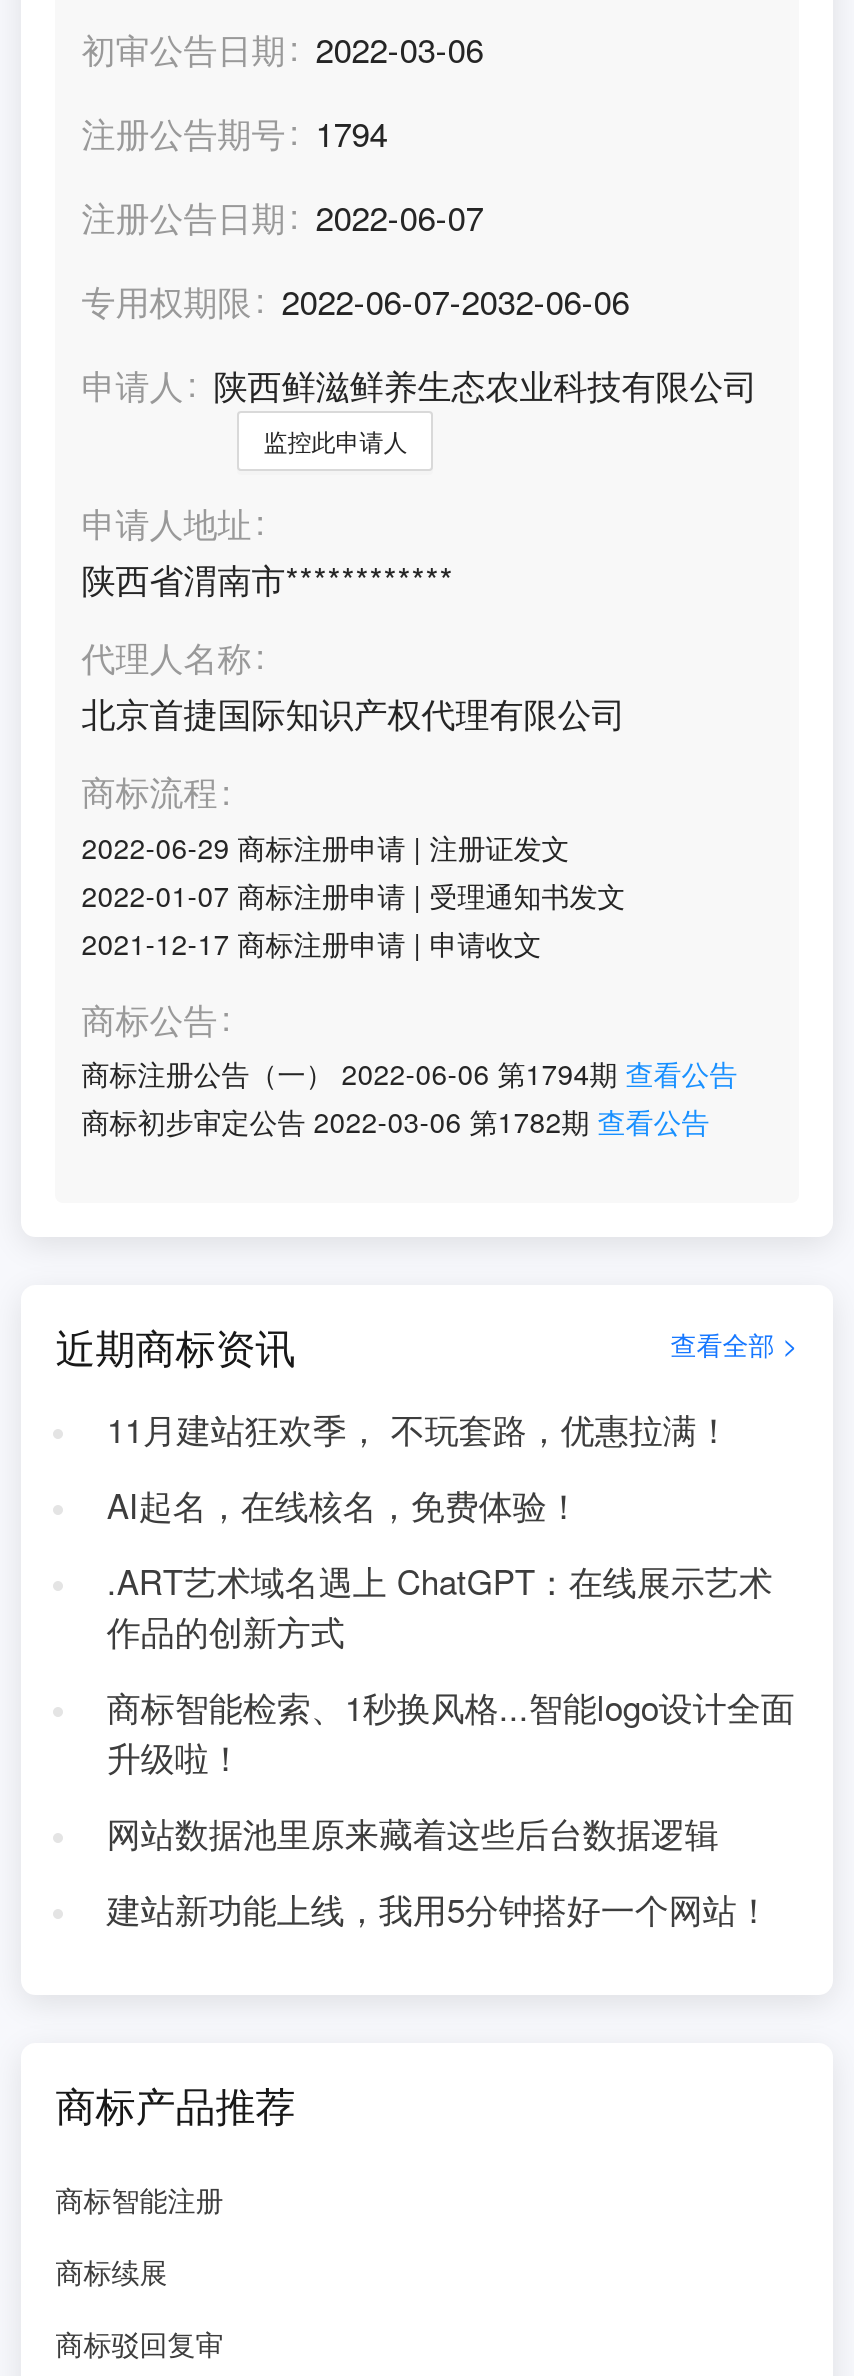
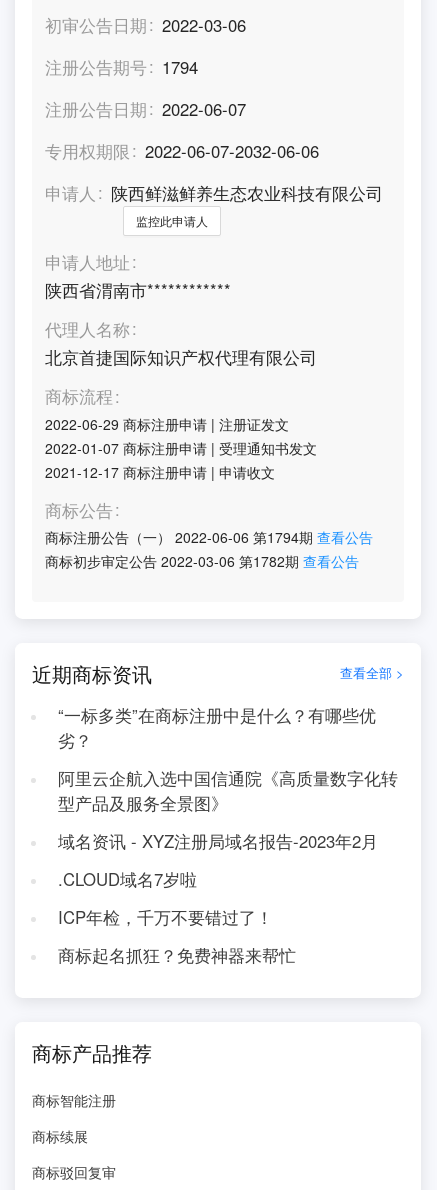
[107,1405,731,1453] 11月建站狂欢季， 不玩套路，优惠拉满！ -> [58,703,376,752] “一标多类”在商标注册中是什么？有哪些优 | 劣？
[107,1481,581,1529] AI起名，在线核名，免费体验！ -> [58,766,398,815] 阿里云企航入选中国信通院《高质量数字化转 | 型产品及服务全景图》
[107,1557,773,1655] .ART艺术域名遇上 ChatGPT：在线展示艺术 | 作品的创新方式 -> [58,829,378,853] 域名资讯 - XYZ注册局域名报告-2023年2月
[107,1683,795,1781] 商标智能检索、1秒换风格...智能logo设计全面 | 升级啦！ -> [58,867,197,891] .CLOUD域名7岁啦
[107,1809,719,1857] 网站数据池里原来藏着这些后台数据逻辑 -> [58,905,273,929] ICP年检，千万不要错过了！
[107,1885,771,1933] 建站新功能上线，我用5分钟搭好一个网站！ -> [58,943,296,967] 商标起名抓狂？免费神器来帮忙

